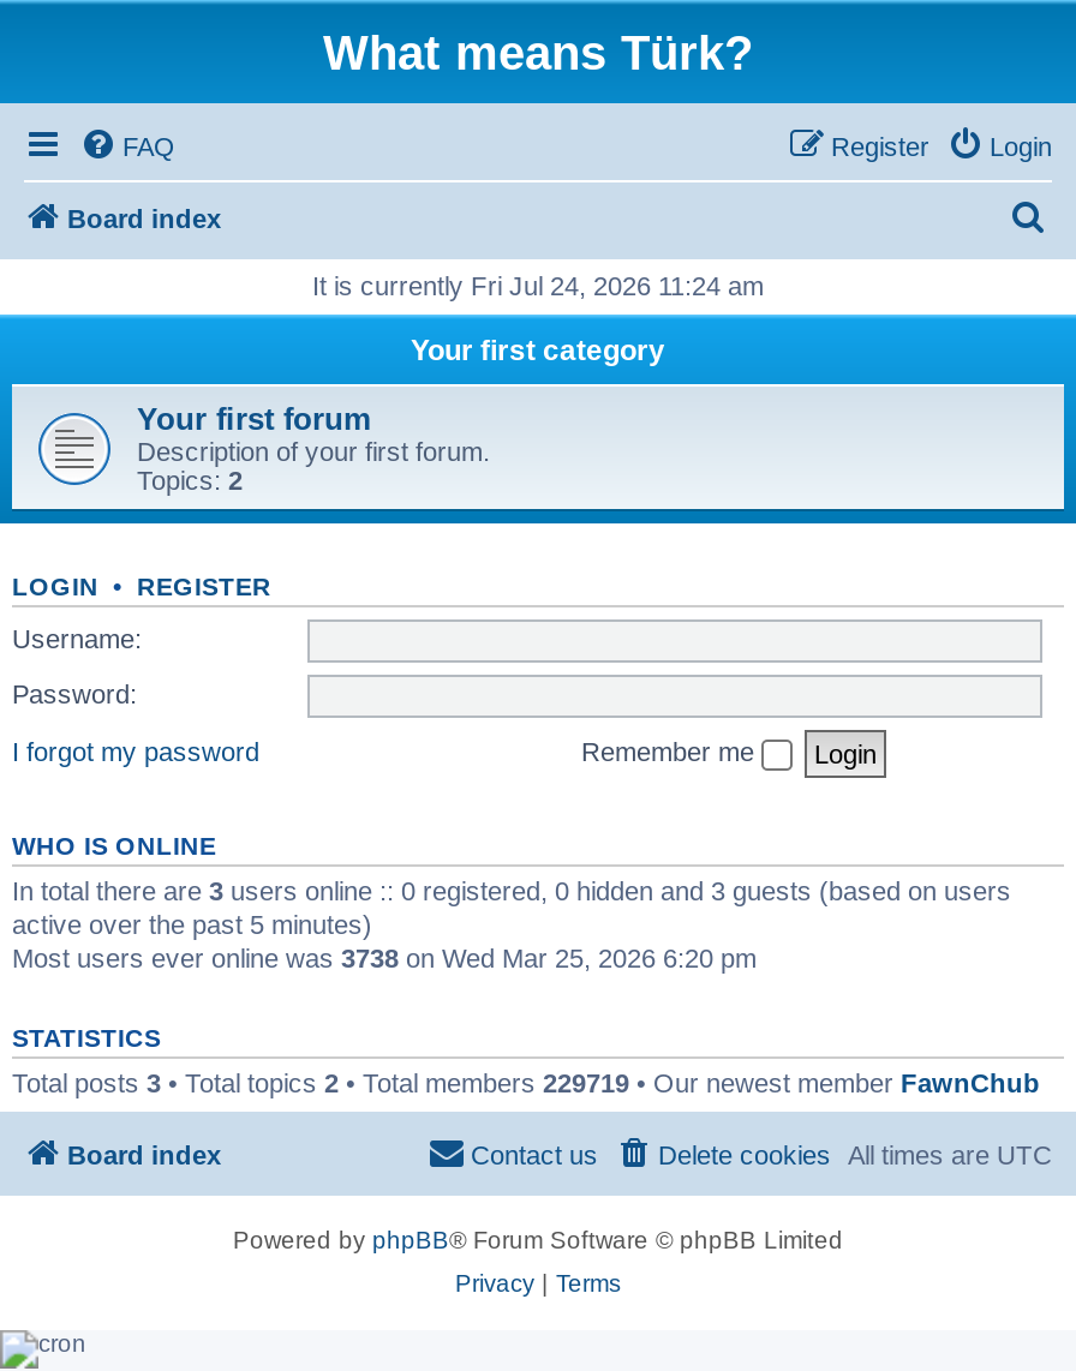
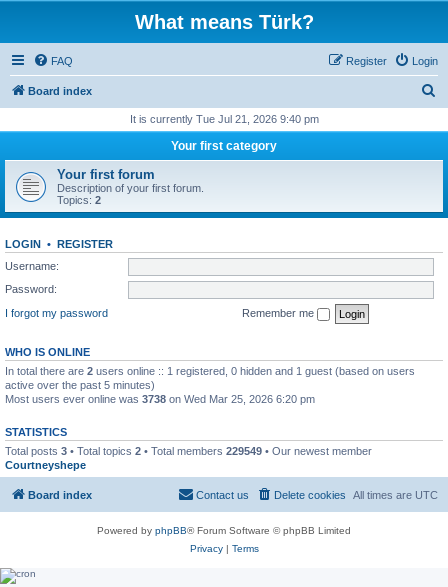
[312,271,764,300] It is currently Fri Jul 24, 2026 11:24 am -> [129,113,318,125] It is currently Tue Jul 21, 2026 9:40 pm
[12,875,1011,904] In total there are 3 users online :: 0 registered, 0 hidden and 3 guests (based on users -> [5,364,415,376] In total there are 2 users online :: 1 registered, 0 hidden and 1 guest (based on users
[12,1067,1040,1096] Total posts 3 • Total topics 2 • Total members 229719 • Our newest member FawnChub -> [5,444,372,470] Total posts 3 • Total topics 2 • Total members 229549 • Our newest member | Courtneyshepe

